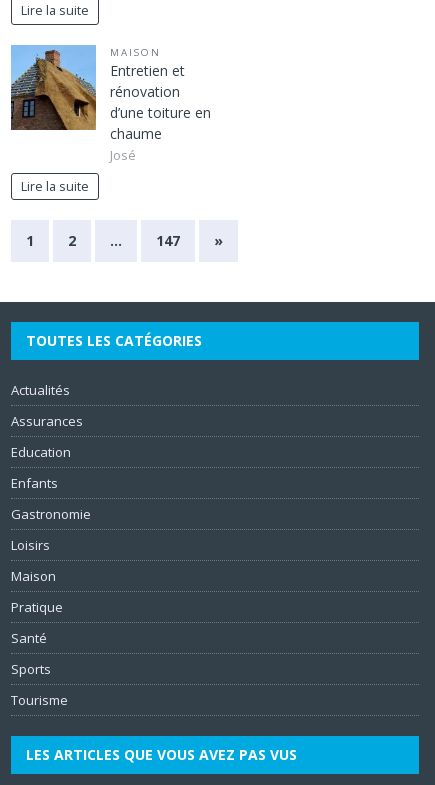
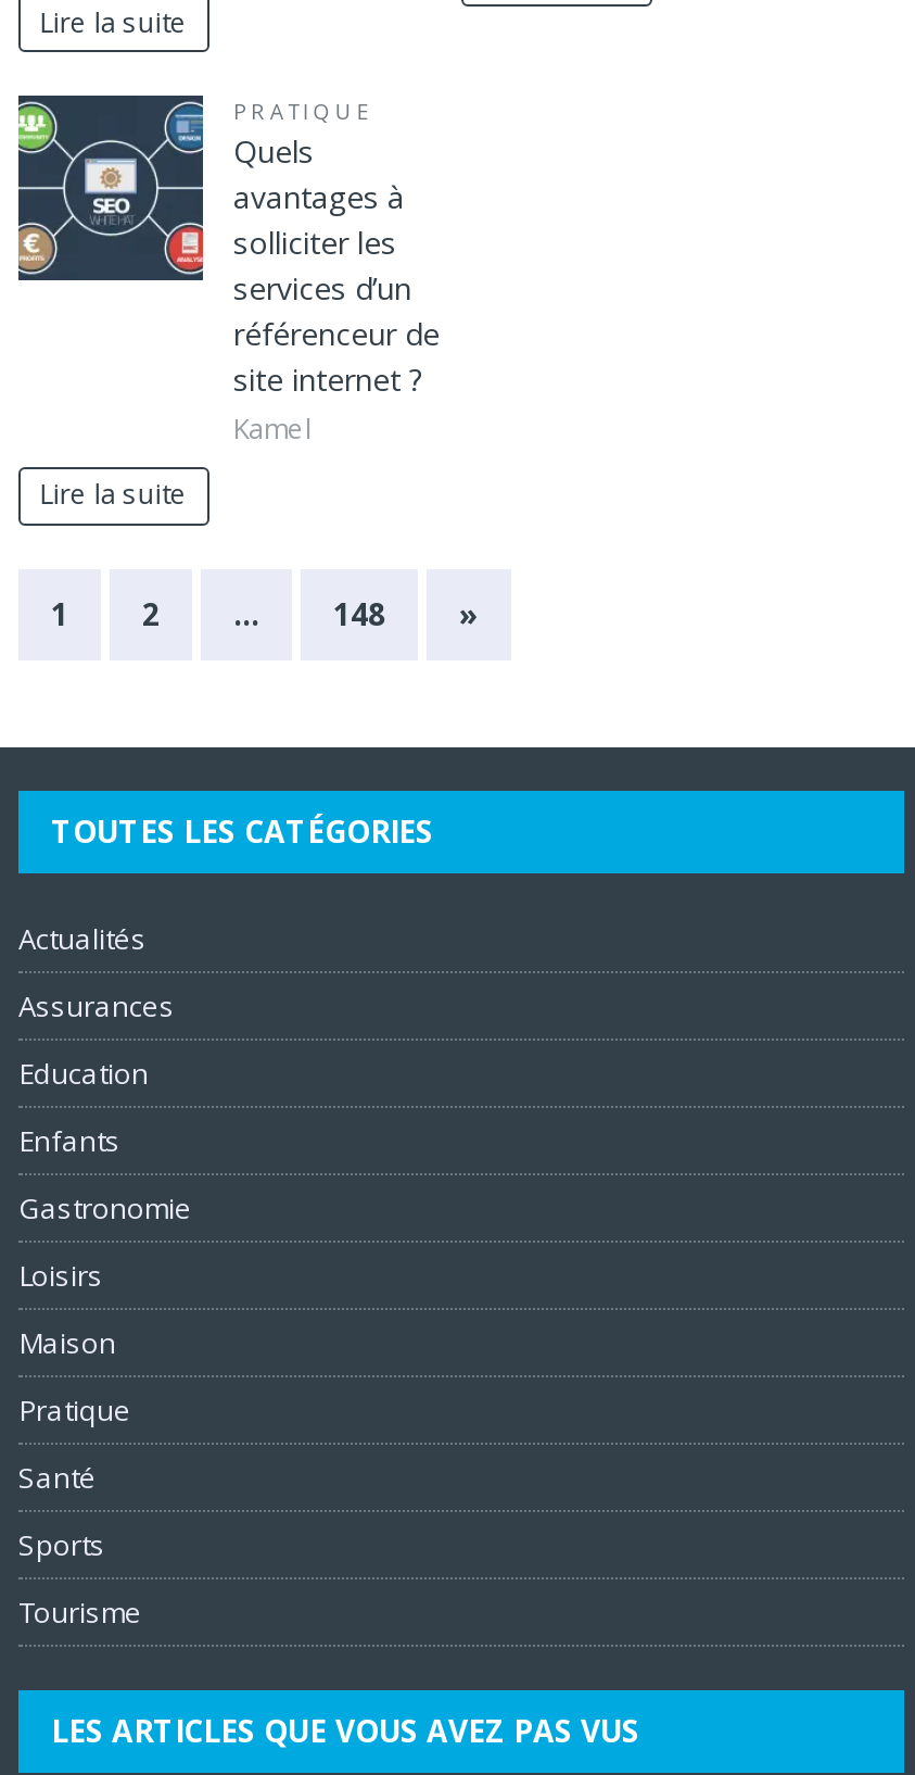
[10,44,211,164] [image] | MAISON | Entretien et | rénovation | d’une toiture en | chaume | José -> [16,93,440,448] [image] | PRATIQUE | Quels | avantages à | solliciter les | services d’un | référenceur de | site internet ? | Kamel
[156,231,180,250] 147 -> [333,593,385,635] 148

